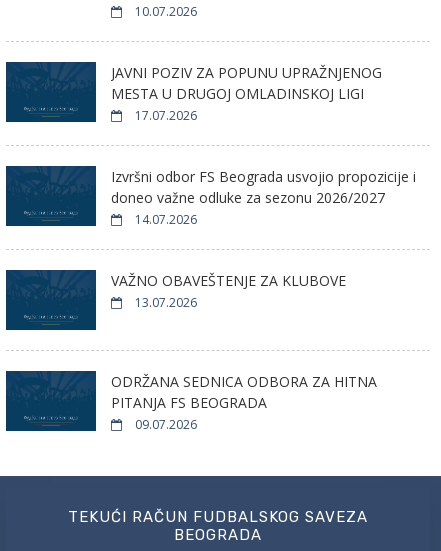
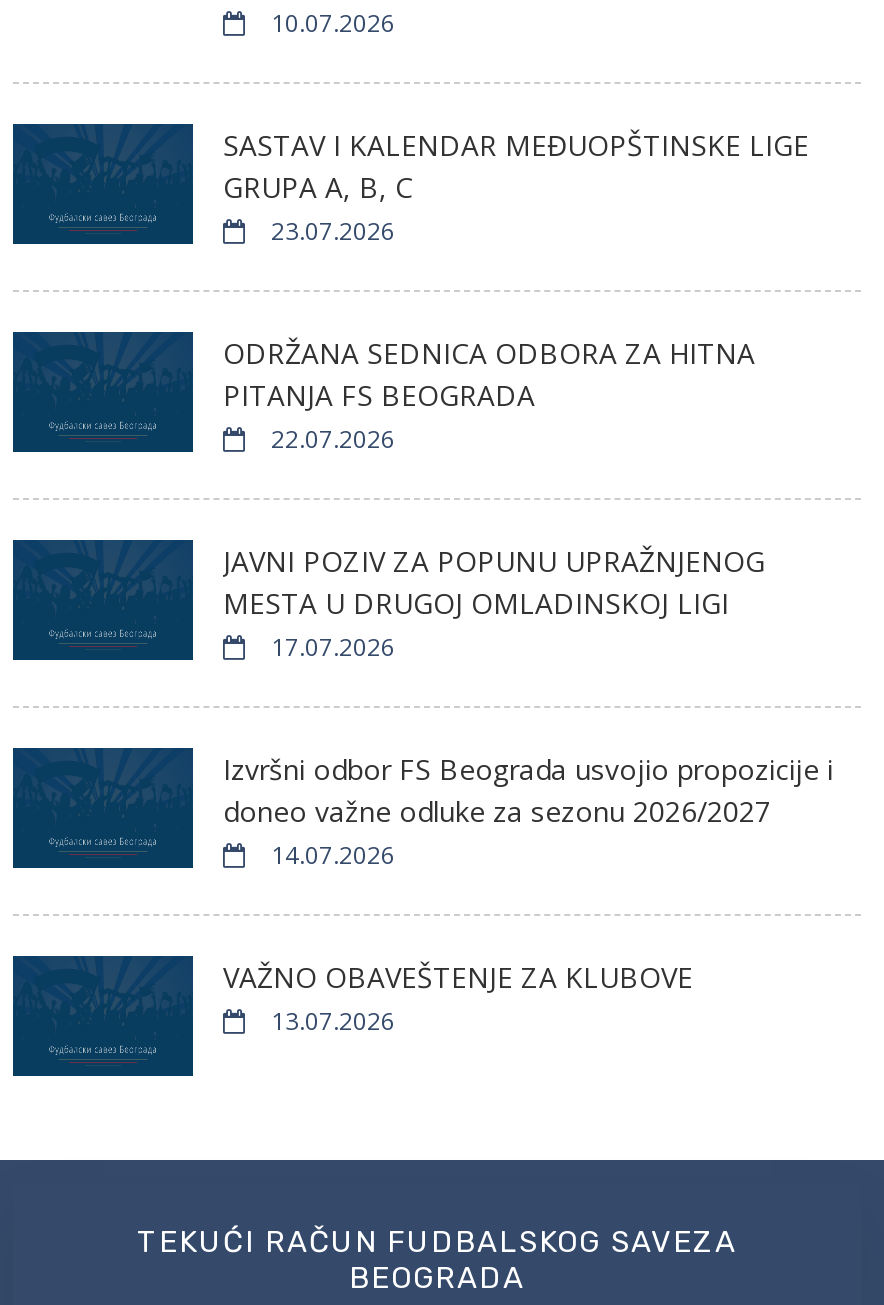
none -> [223,126,809,456] SASTAV I KALENDAR MEĐUOPŠTINSKE LIGE | GRUPA A, B, C | 23.07.2026 | 22.07.2026
moved [111,63,416,311] -> [223,542,833,1038]: JAVNI POZIV ZA POPUNU UPRAŽNJENOG | MESTA U DRUGOJ OMLADINSKOJ LIGI | 17.07.2026 | Izvršni odbor FS Beograda usvojio propozicije i | doneo važne odluke za sezonu 2026/2027 | 14.07.2026 | VAŽNO OBAVEŠTENJE ZA KLUBOVE | 13.07.2026
moved [111,372,377,412] -> [223,334,755,414]: ODRŽANA SEDNICA ODBORA ZA HITNA | PITANJA FS BEOGRADA
[132,416,197,433] 09.07.2026 -> none

